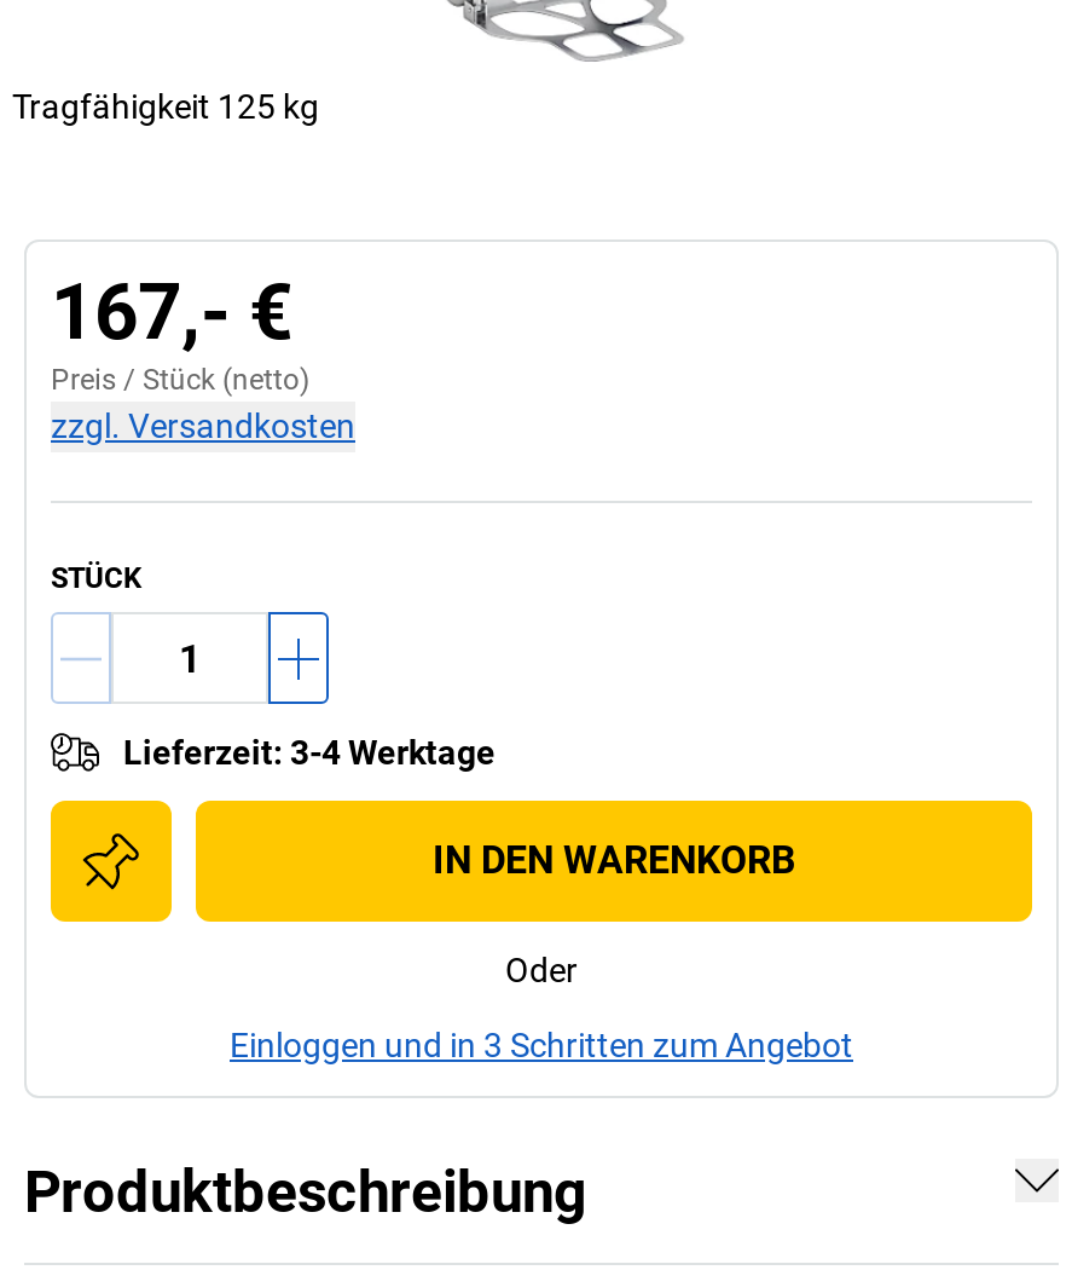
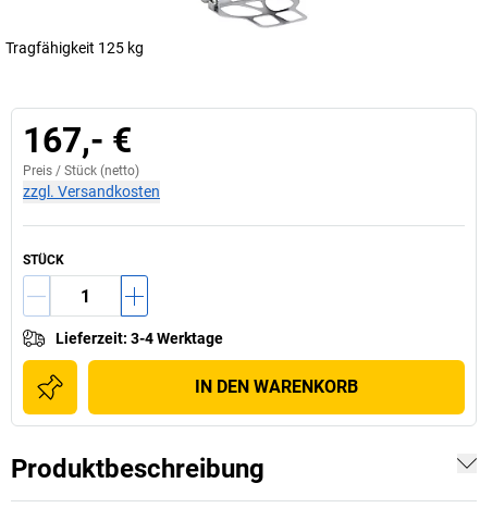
[230,951,853,1064] Oder | Einloggen und in 3 Schritten zum Angebot -> none

